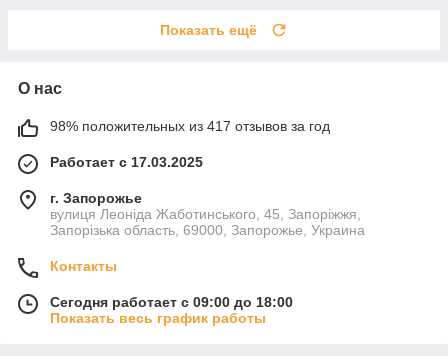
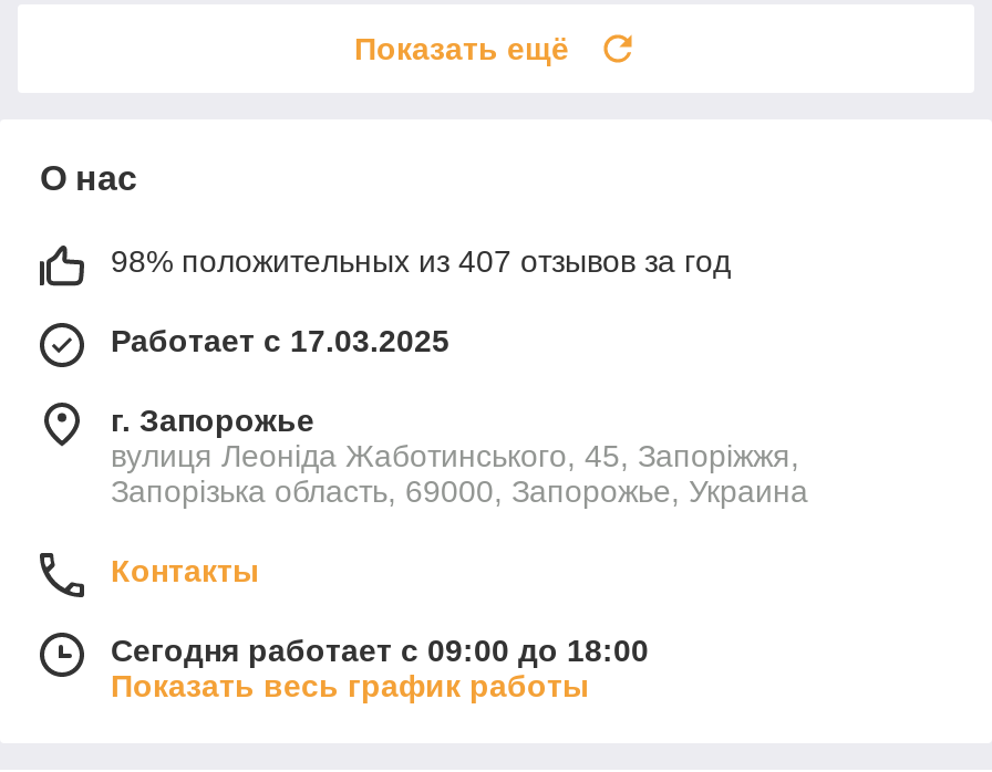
[50,118,330,134] 98% положительных из 417 отзывов за год -> [111,243,731,278] 98% положительных из 407 отзывов за год

